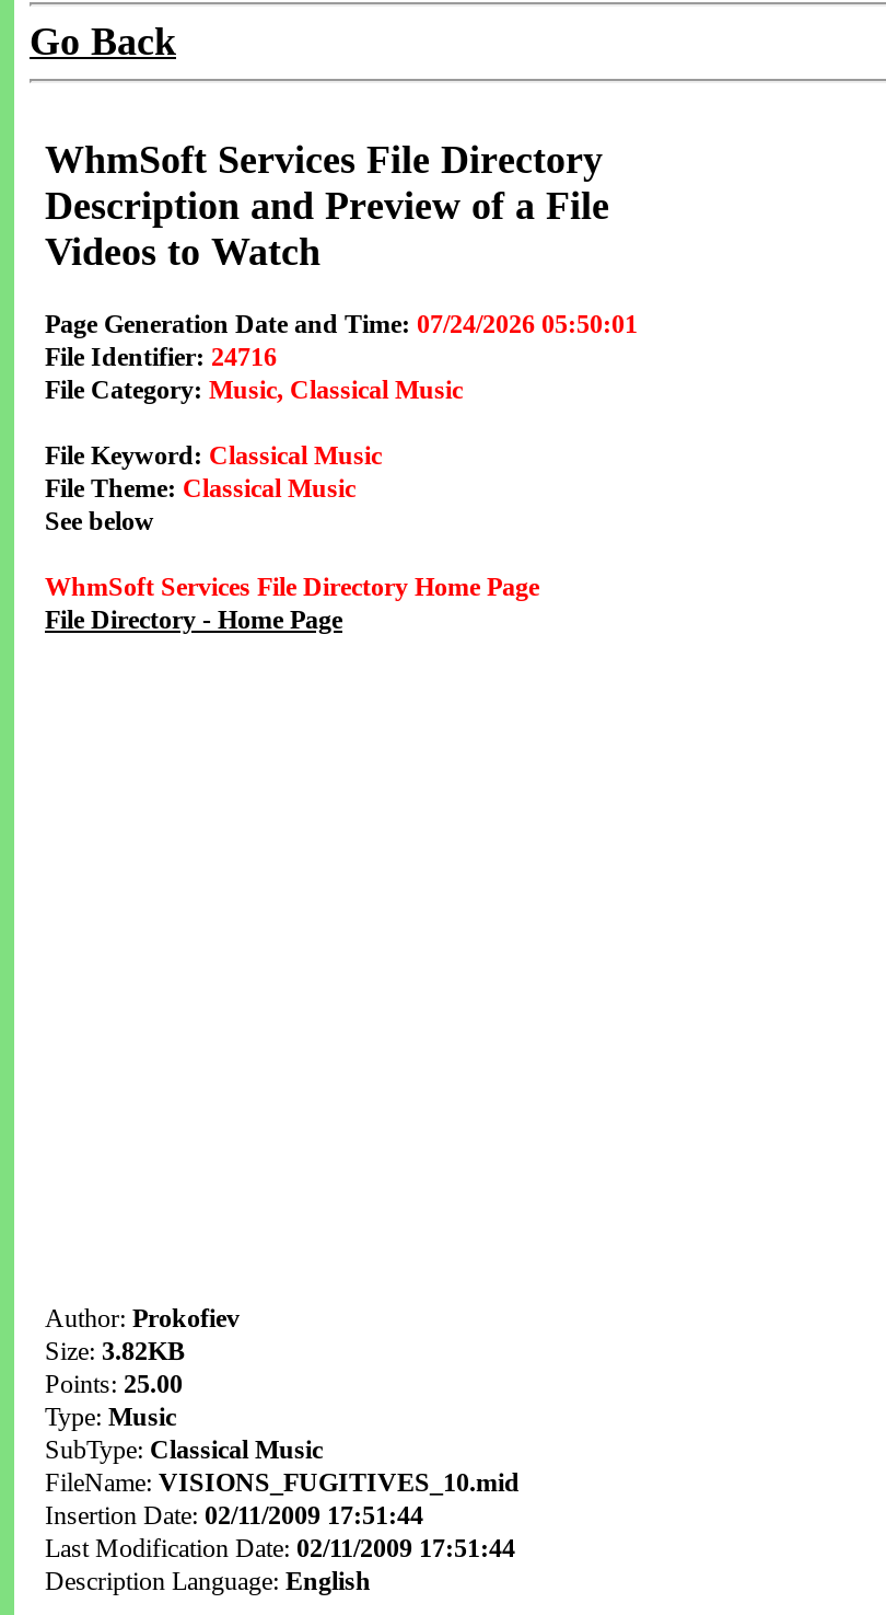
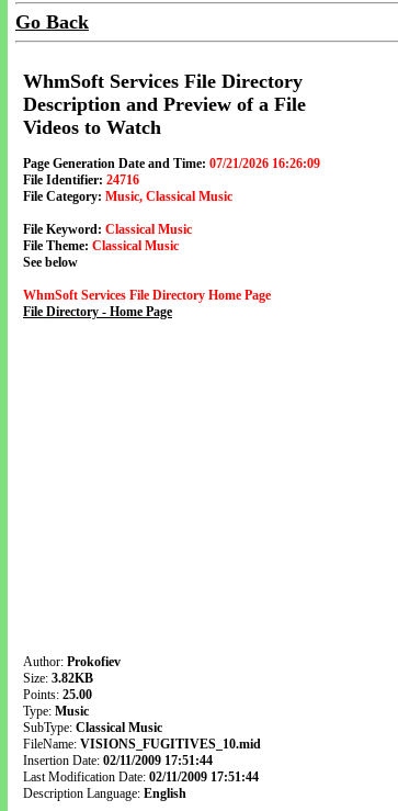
[45,309,638,339] Page Generation Date and Time: 07/24/2026 05:50:01 -> [23,156,320,171] Page Generation Date and Time: 07/21/2026 16:26:09

